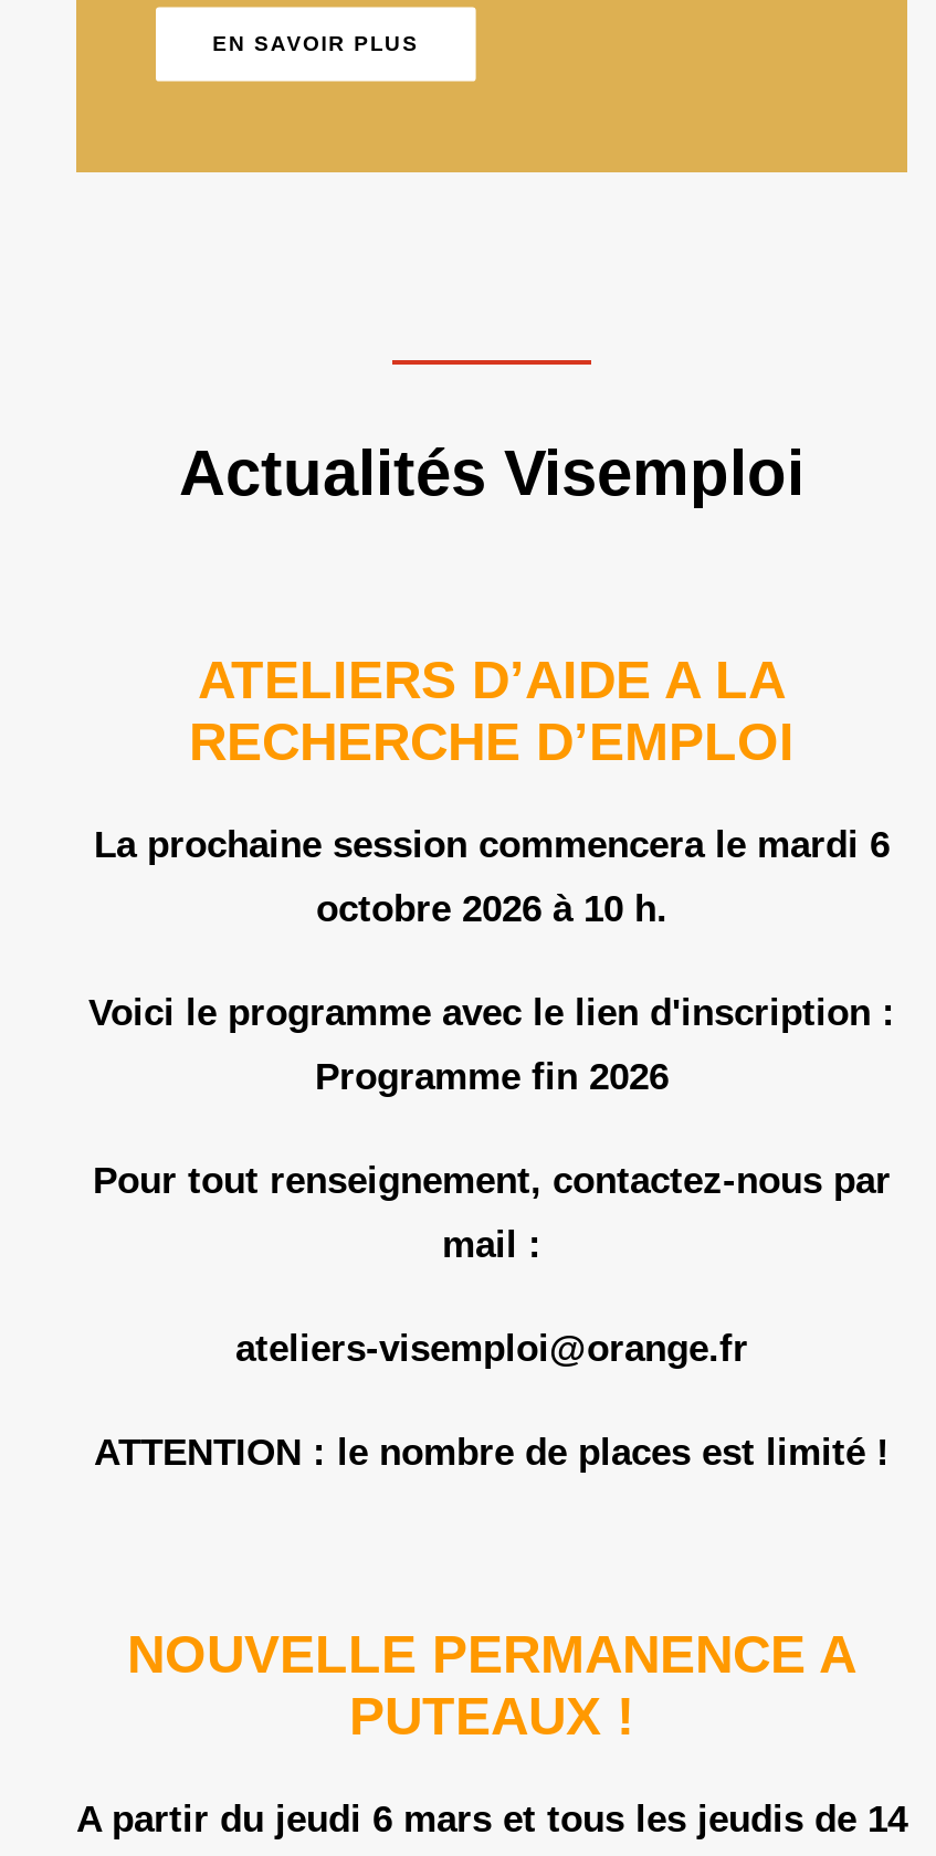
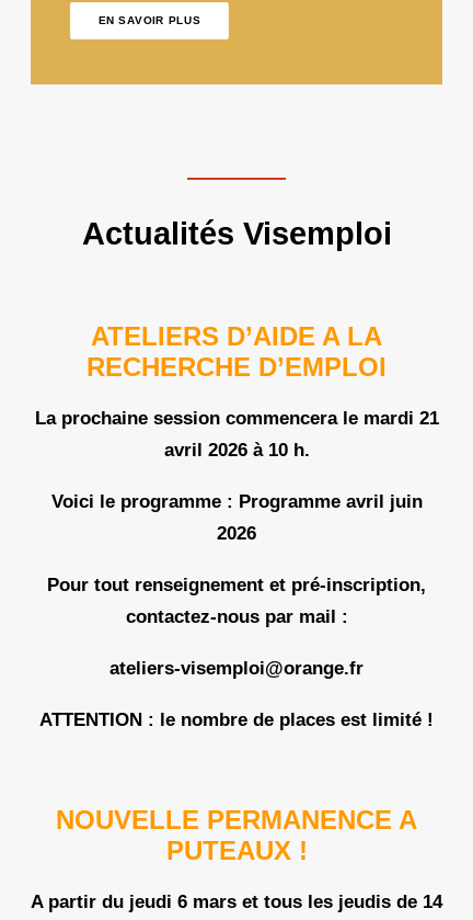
[94,824,890,866] La prochaine session commencera le mardi 6 -> [34,408,439,429] La prochaine session commencera le mardi 21
[316,888,667,930] octobre 2026 à 10 h. -> [164,440,309,461] avril 2026 à 10 h.
[88,992,895,1034] Voici le programme avec le lien d'inscription : -> [51,491,422,512] Voici le programme : Programme avril juin
[315,1056,669,1098] Programme fin 2026 -> [217,523,256,544] 2026
[93,1160,891,1202] Pour tout renseignement, contactez-nous par -> [47,575,426,595] Pour tout renseignement et pré-inscription,
[442,1224,541,1266] mail : -> [125,606,348,627] contactez-nous par mail :

